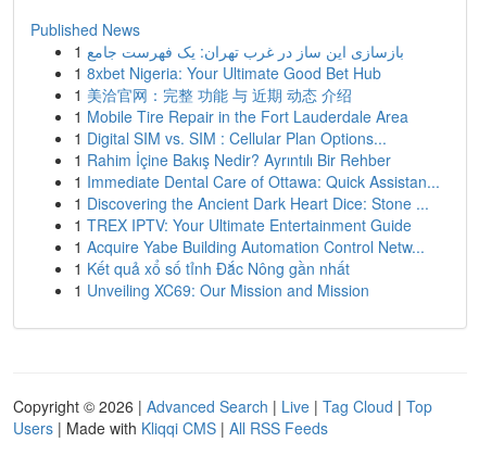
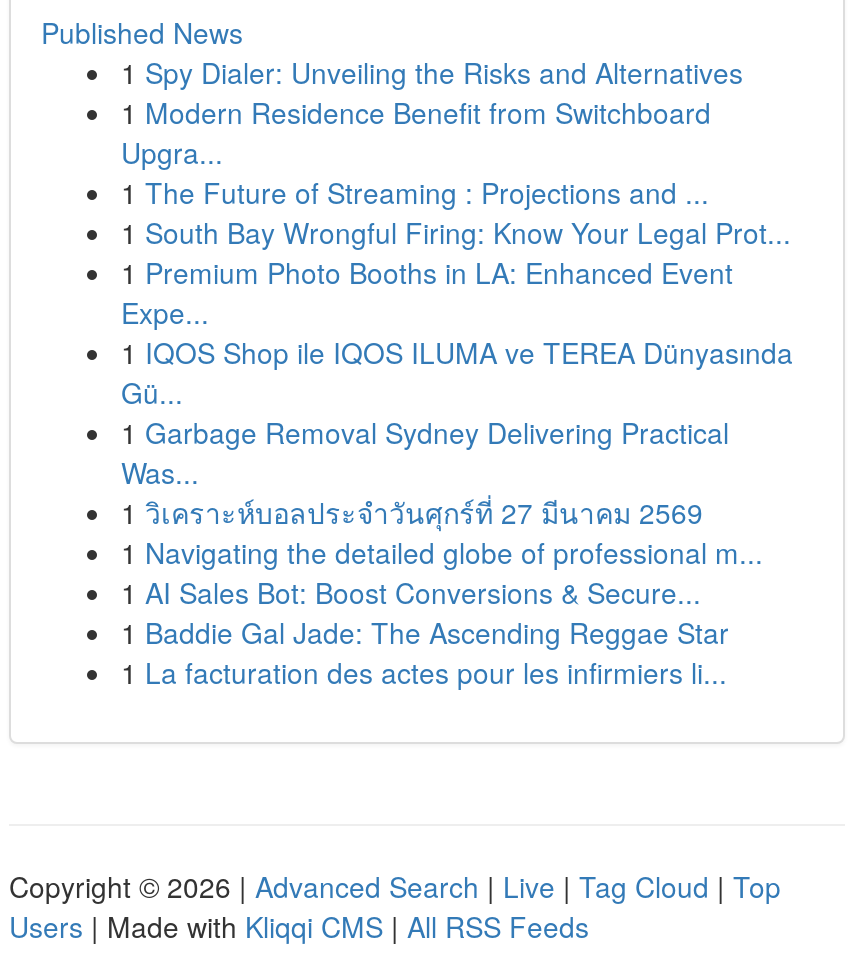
[74,40,440,301] 1 بازسازی این ساز در غرب تهران: یک فهرست جامع | 1 8xbet Nigeria: Your Ultimate Good Bet Hub | 1 美洽官网：完整 功能 与 近期 动态 介绍 | 1 Mobile Tire Repair in the Fort Lauderdale Area | 1 Digital SIM vs. SIM : Cellular Plan Options... | 1 Rahim İçine Bakış Nedir? Ayrıntılı Bir Rehber | 1 Immediate Dental Care of Ottawa: Quick Assistan... | 1 Discovering the Ancient Dark Heart Dice: Stone ... | 1 TREX IPTV: Your Ultimate Entertainment Guide | 1 Acquire Yabe Building Automation Control Netw... | 1 Kết quả xổ số tỉnh Đắc Nông gần nhất | 1 Unveiling XC69: Our Mission and Mission -> [121,52,793,692] 1 Spy Dialer: Unveiling the Risks and Alternatives | 1 Modern Residence Benefit from Switchboard | Upgra... | 1 The Future of Streaming : Projections and ... | 1 South Bay Wrongful Firing: Know Your Legal Prot... | 1 Premium Photo Booths in LA: Enhanced Event | Expe... | 1 IQOS Shop ile IQOS ILUMA ve TEREA Dünyasında | Gü... | 1 Garbage Removal Sydney Delivering Practical | Was... | 1 วิเคราะห์บอลประจำวันศุกร์ที่ 27 มีนาคม 2569 | 1 Navigating the detailed globe of professional m... | 1 AI Sales Bot: Boost Conversions & Secure... | 1 Baddie Gal Jade: The Ascending Reggae Star | 1 La facturation des actes pour les infirmiers li...

